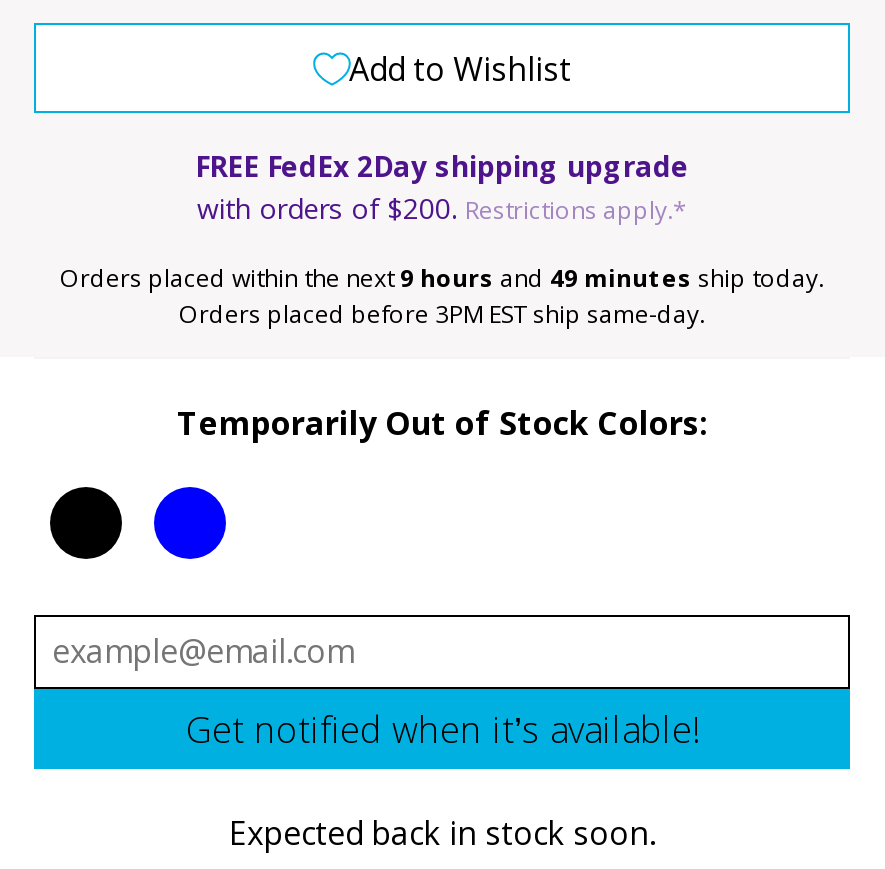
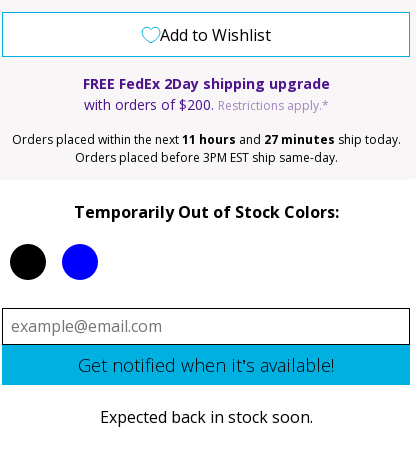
[60,261,824,295] Orders placed within the next 9 hours and 49 minutes ship today. -> [11,131,400,148] Orders placed within the next 11 hours and 27 minutes ship today.

